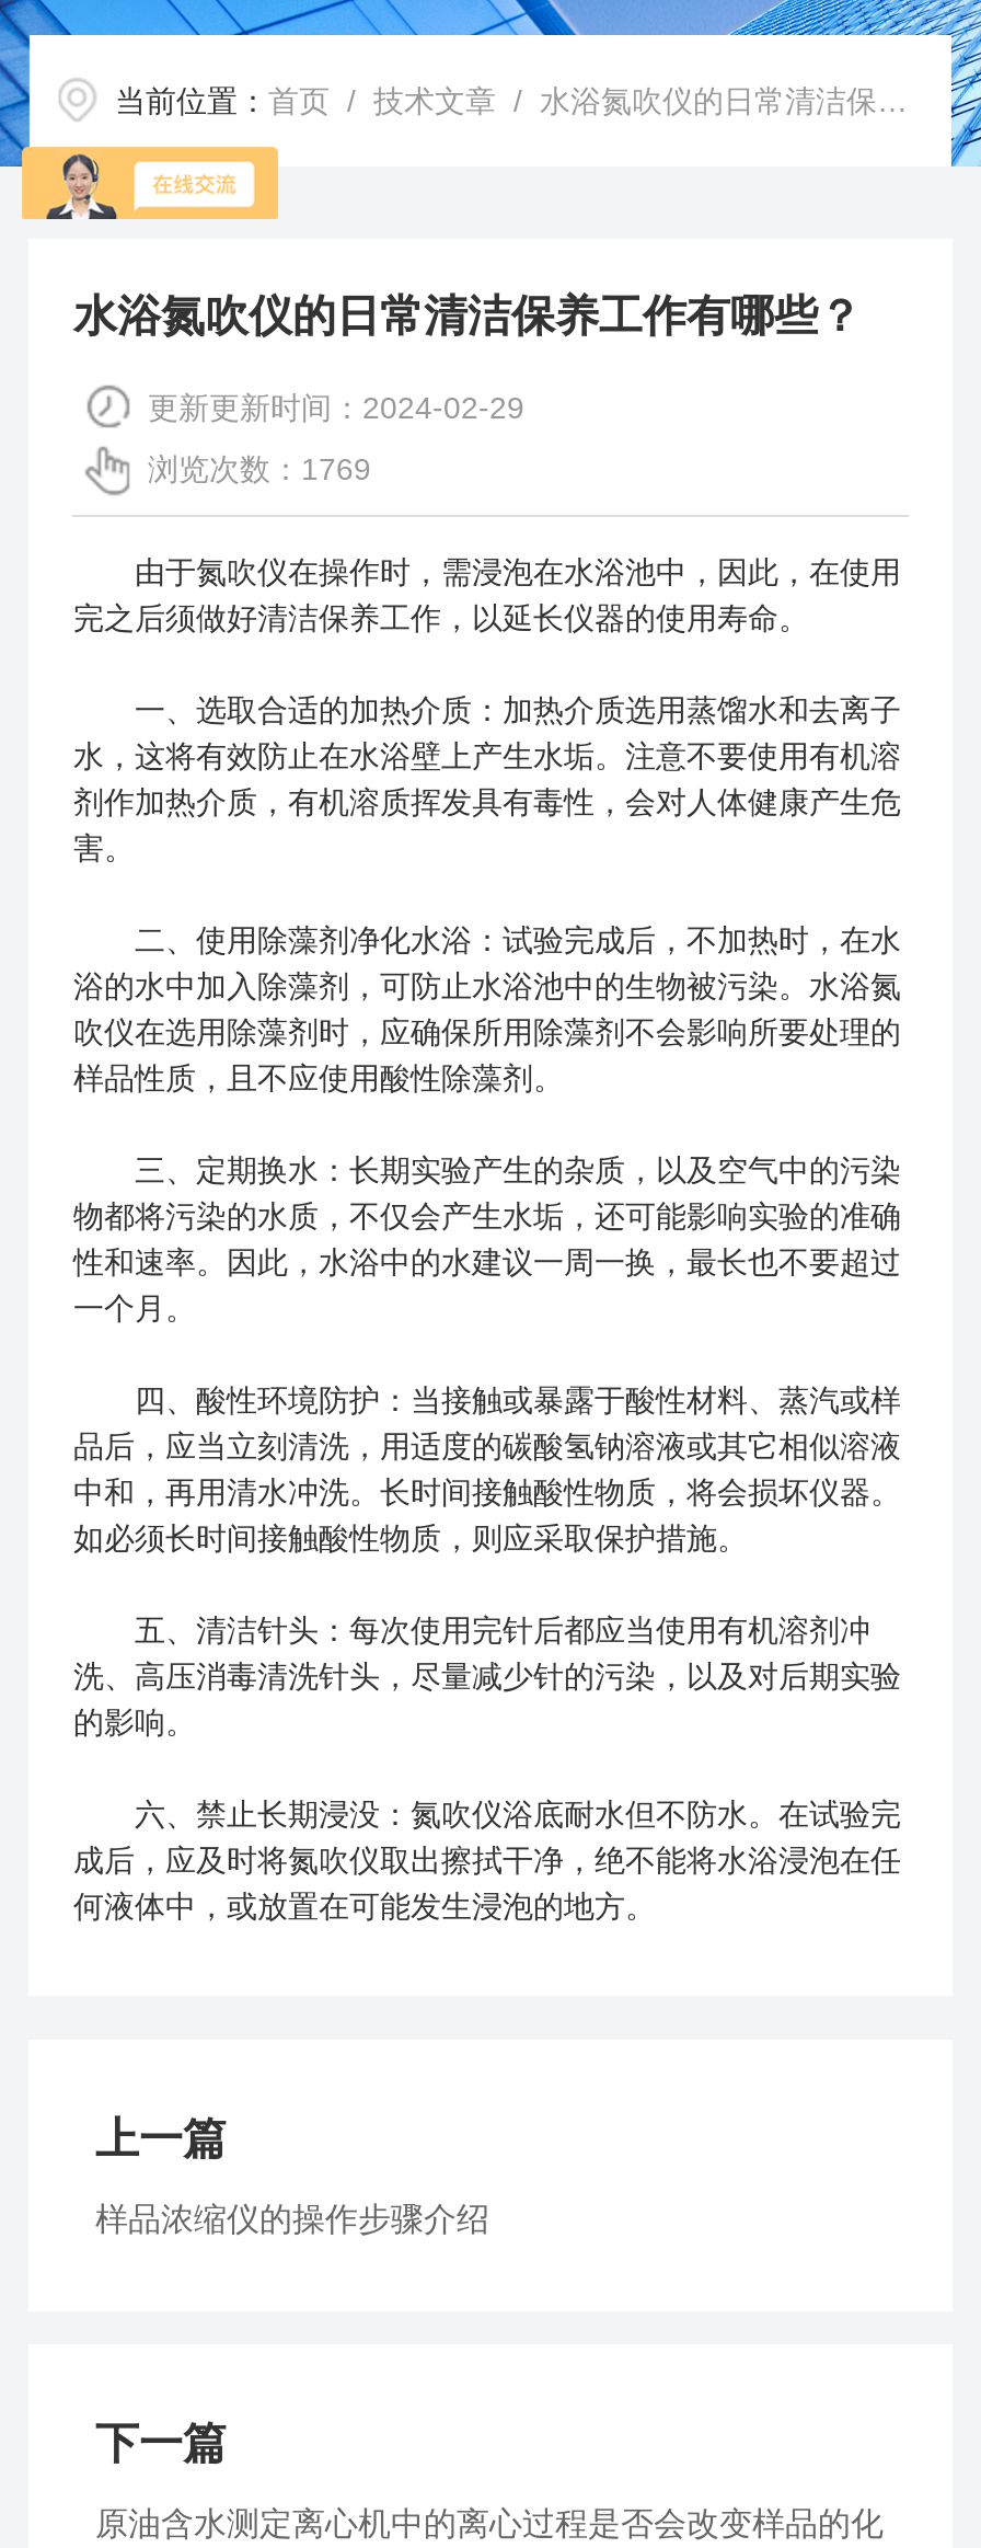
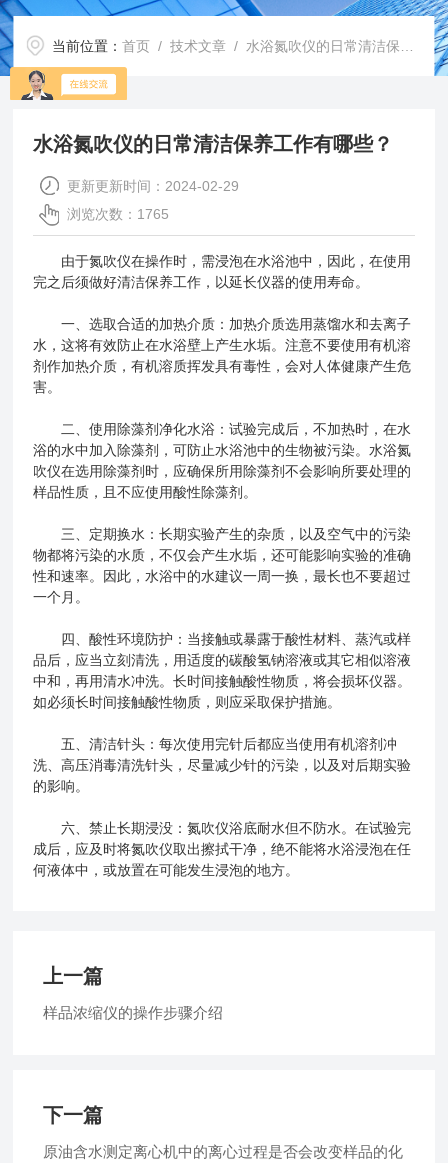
[148,450,371,485] 浏览次数：1769 -> [67,205,169,221] 浏览次数：1765

